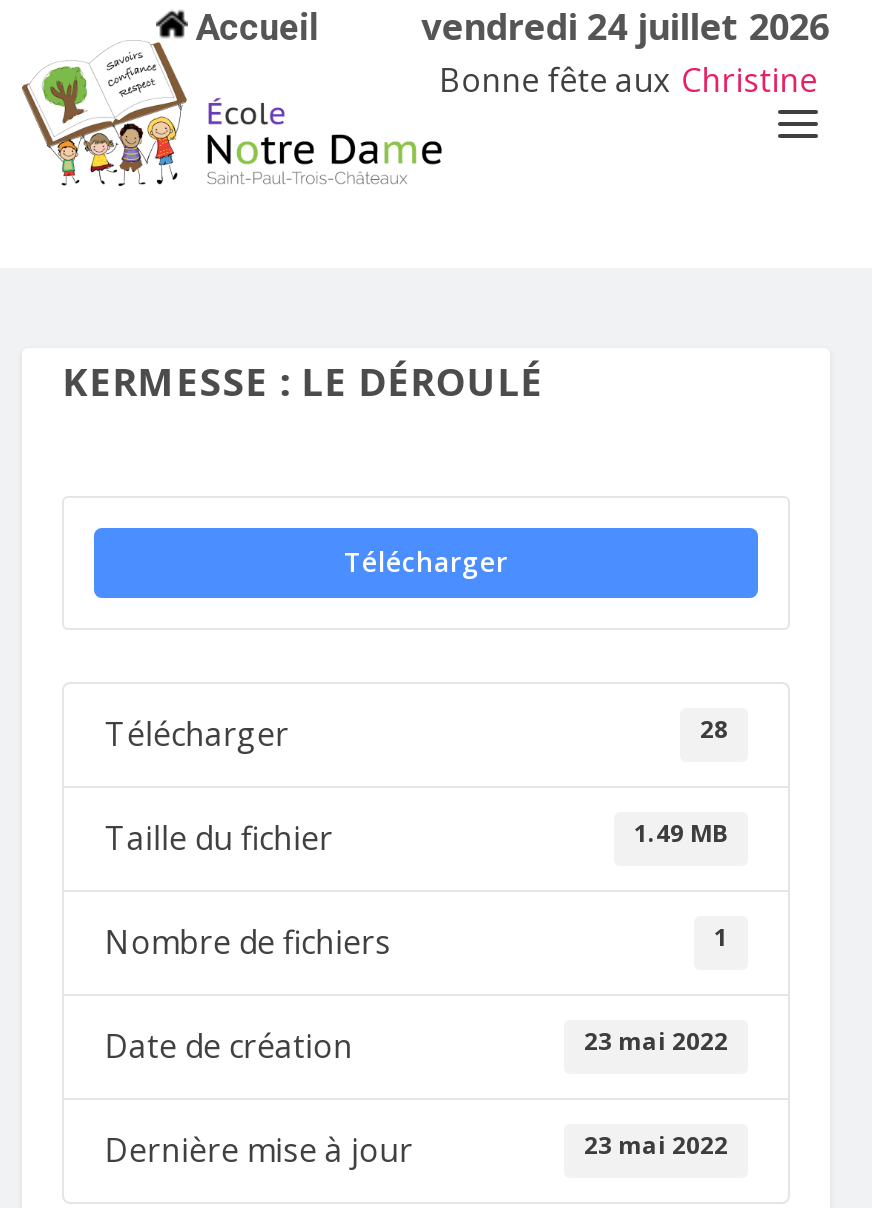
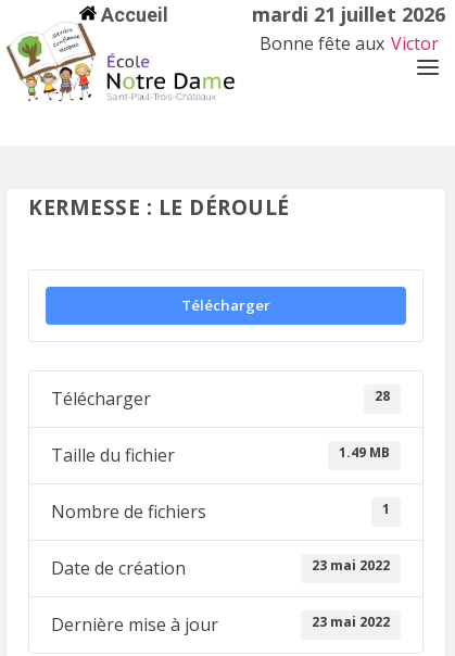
[421,2,829,50] vendredi 24 juillet 2026 -> [251,1,445,27] mardi 21 juillet 2026
[439,58,817,102] Bonne fête aux Christine -> [259,31,438,55] Bonne fête aux Victor

